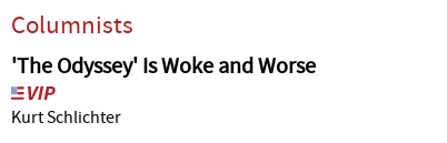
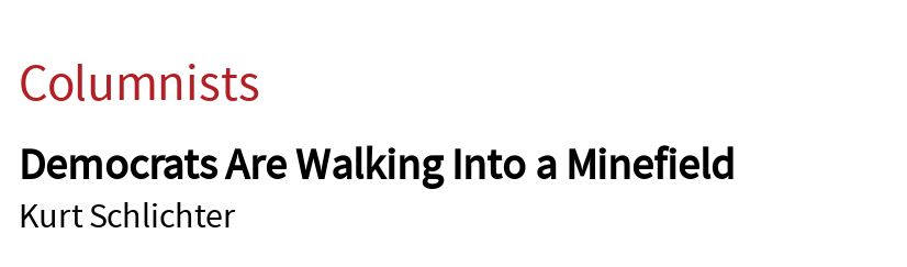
[11,56,316,79] 'The Odyssey' Is Woke and Worse -> [19,146,735,190] Democrats Are Walking Into a Minefield

